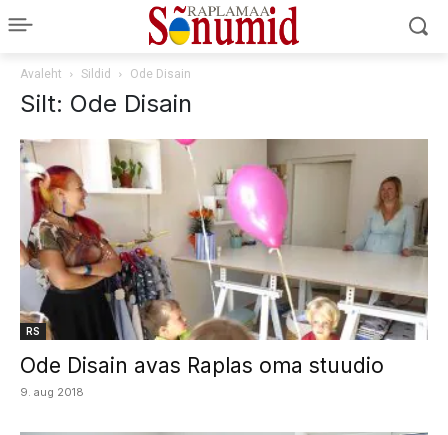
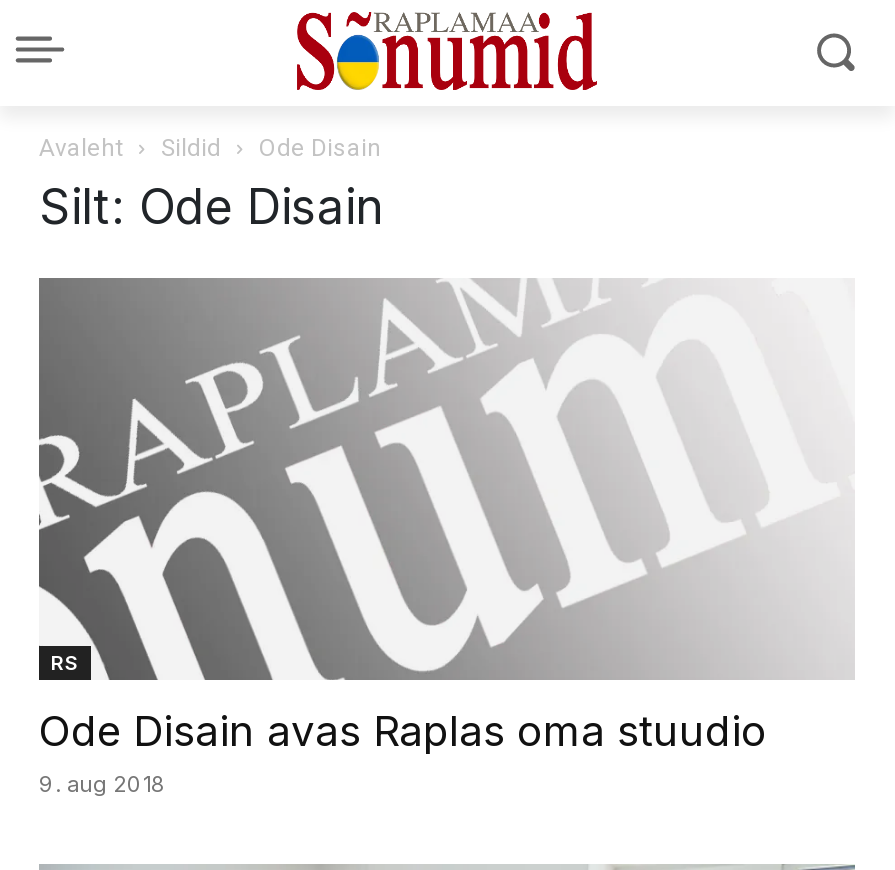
[19,138,429,341] [image] -> [37,276,855,682] [image]

